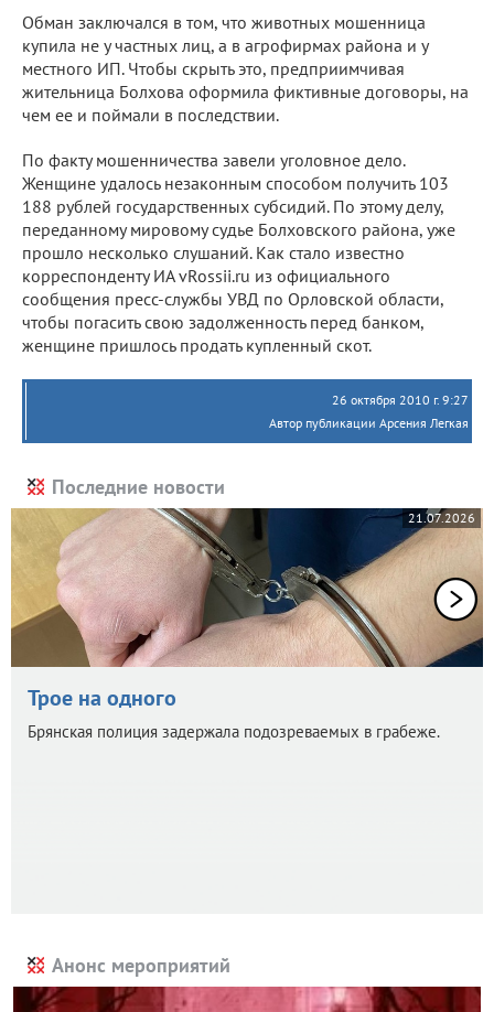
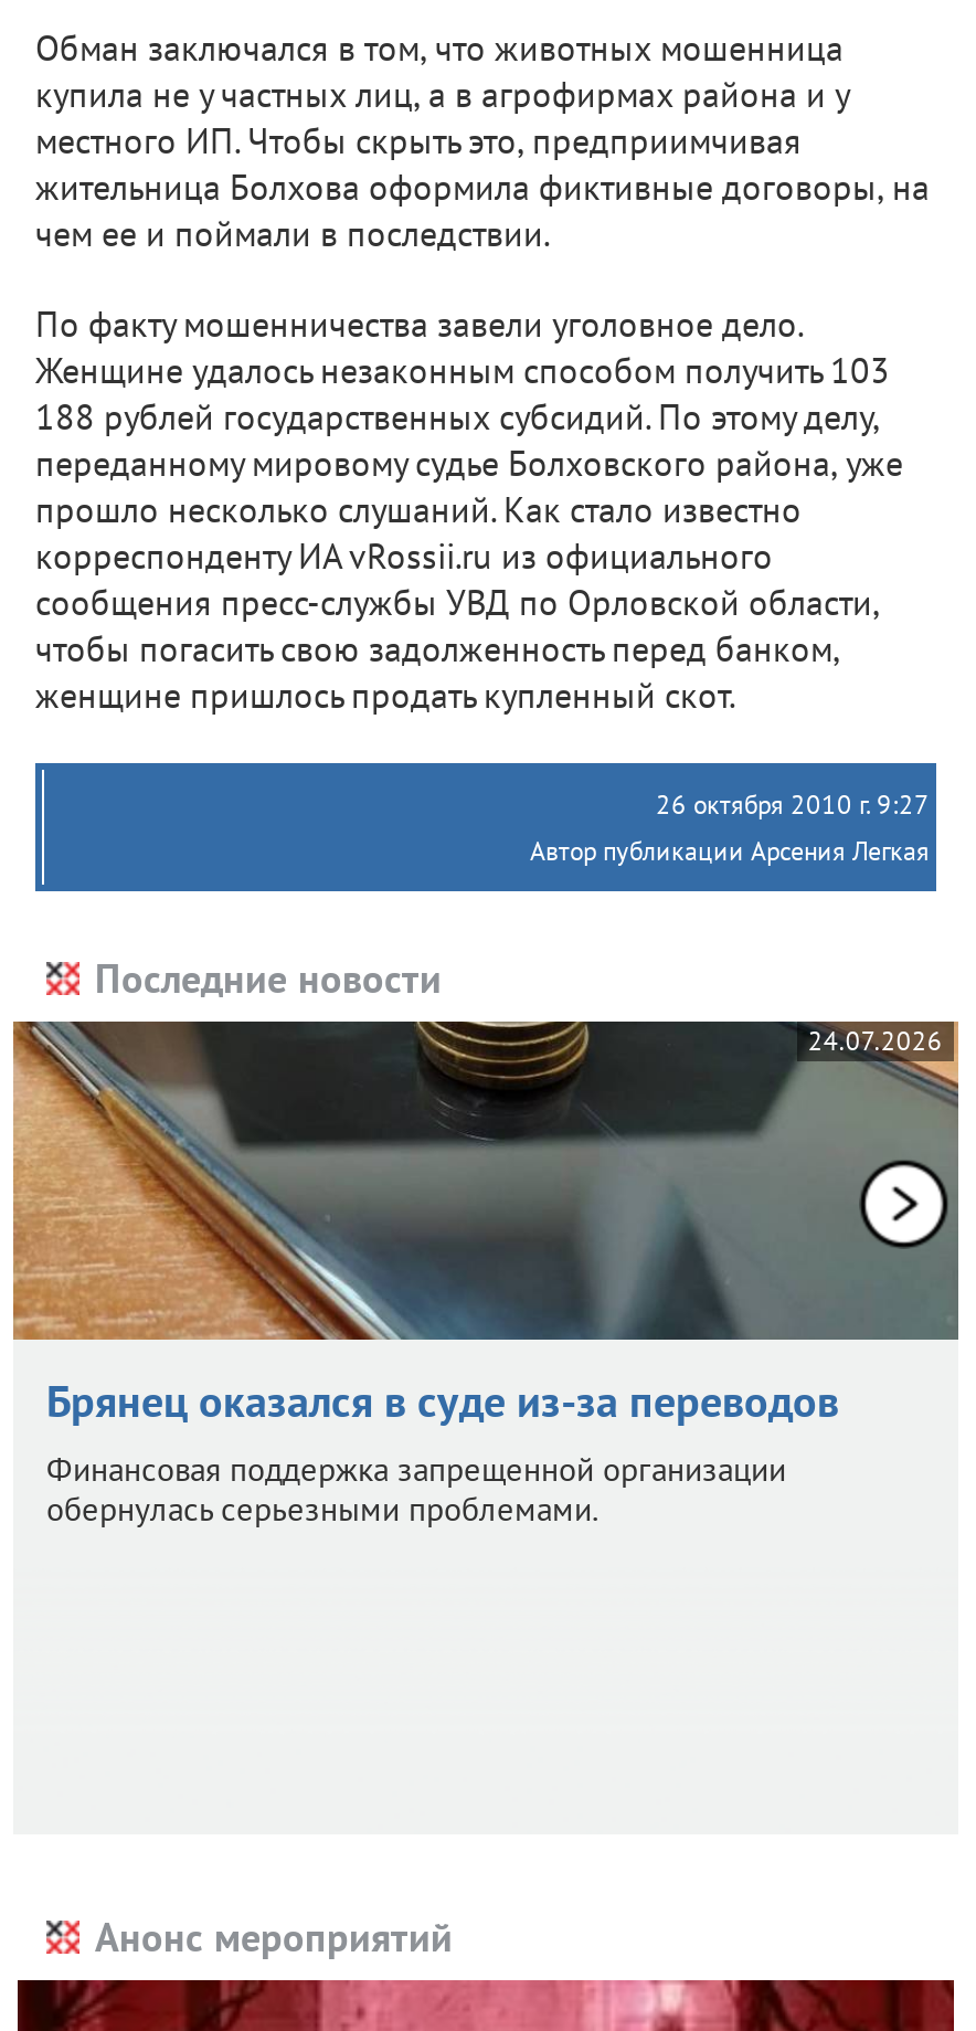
[11,507,483,667] [image] | 21.07.2026 -> [13,1019,958,1342] [image] | 24.07.2026
[28,683,440,742] Трое на одного | Брянская полиция задержала подозреваемых в грабеже. -> [46,1373,839,1529] Брянец оказался в суде из-за переводов | Финансовая поддержка запрещенной организации | обернулась серьезными проблемами.

